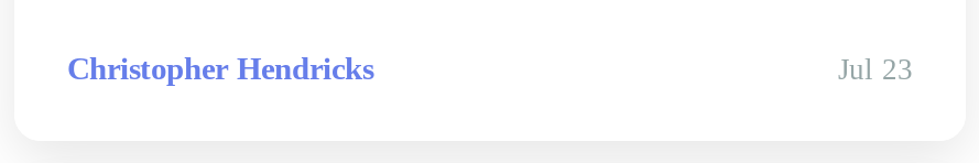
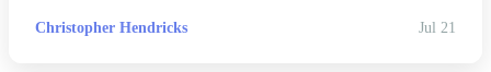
[838,52,913,85] Jul 23 -> [419,19,456,36] Jul 21

